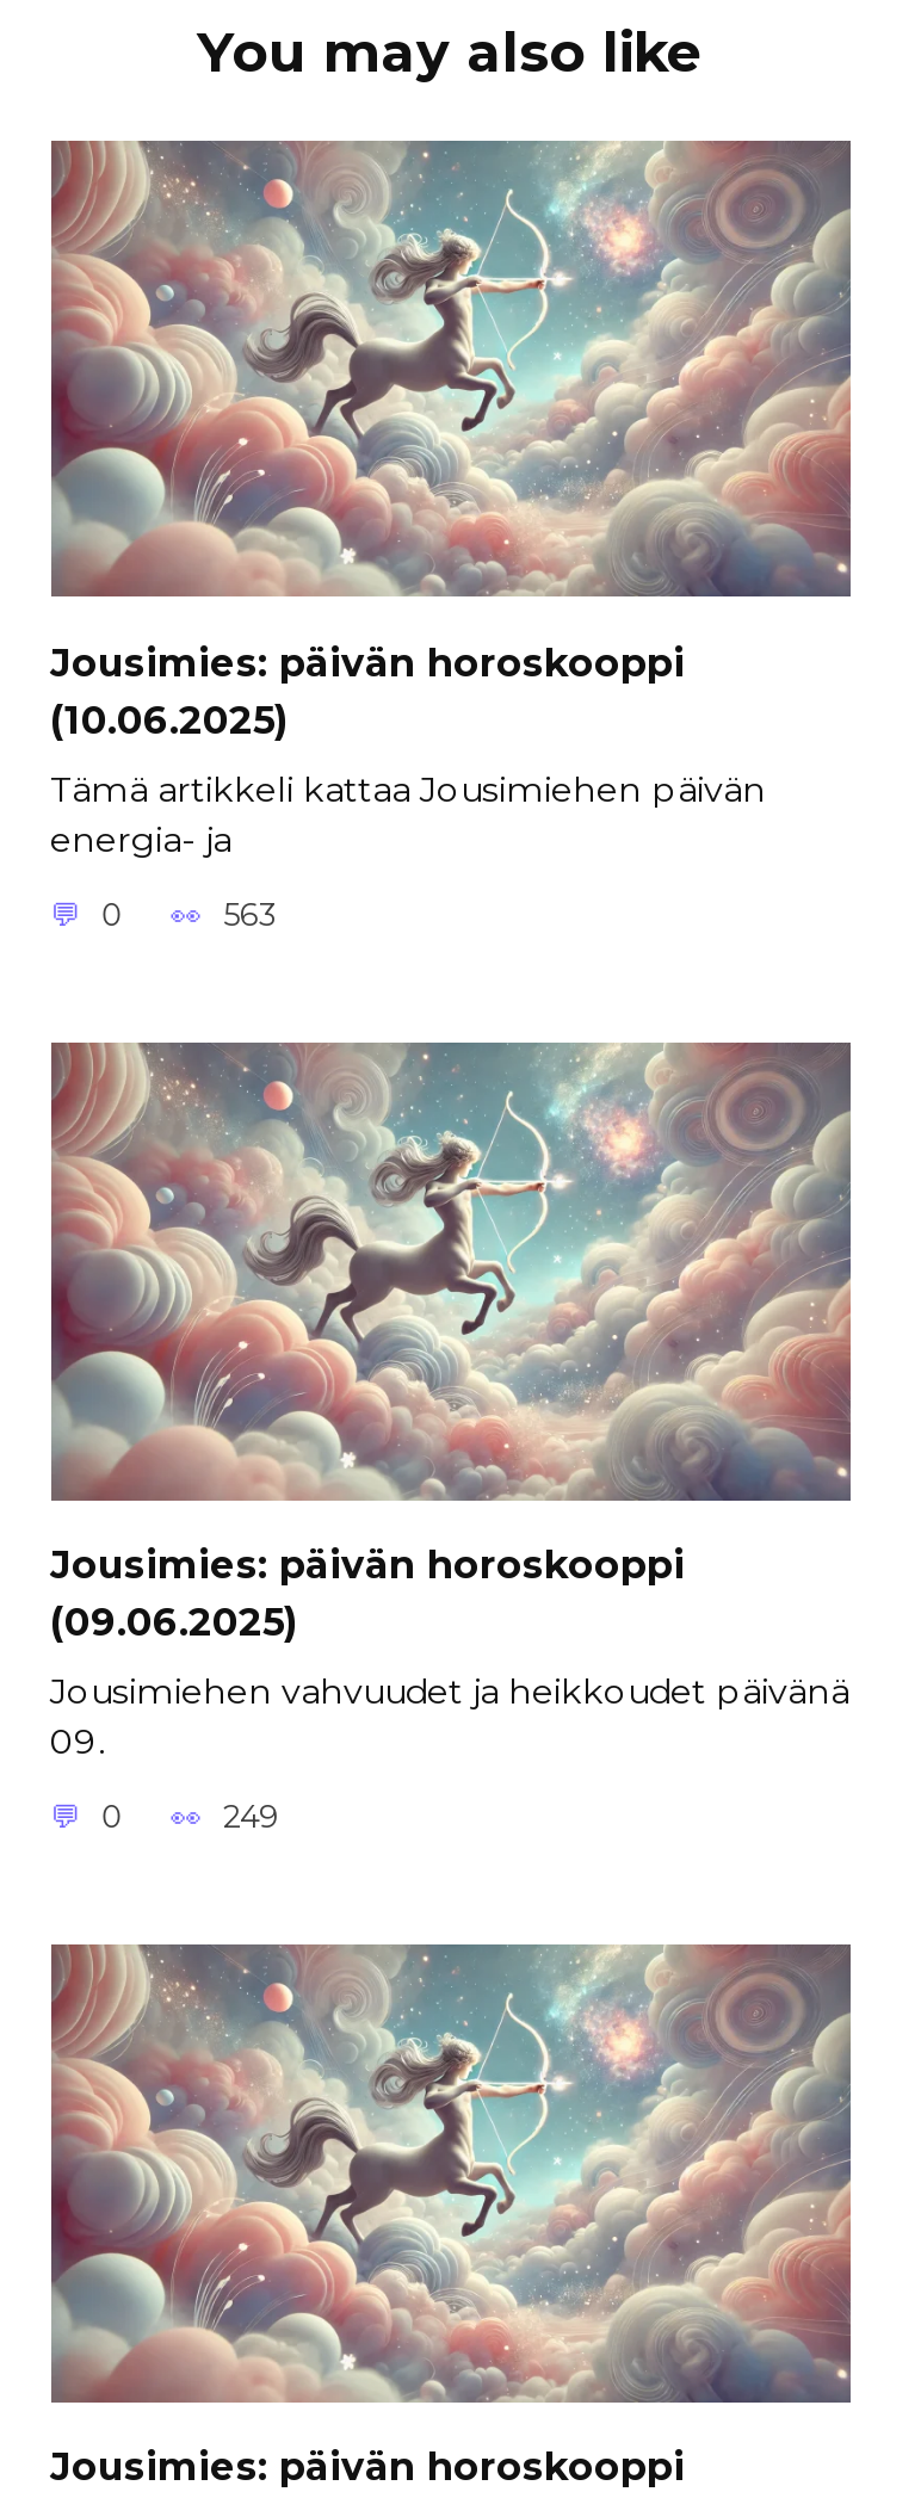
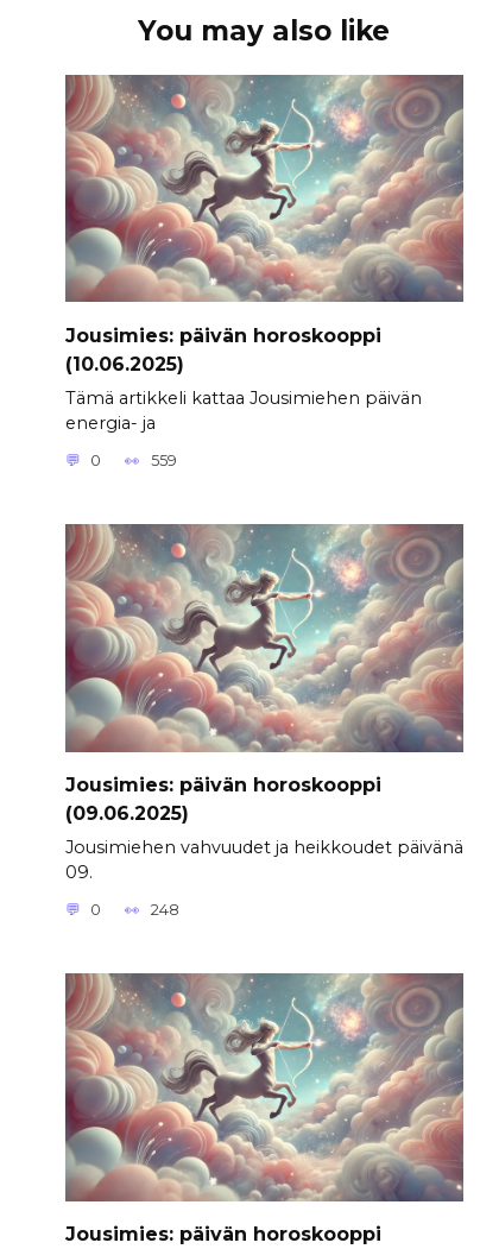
[223,898,278,933] 563 -> [151,452,177,470] 559
[223,1800,278,1836] 249 -> [151,901,179,919] 248

